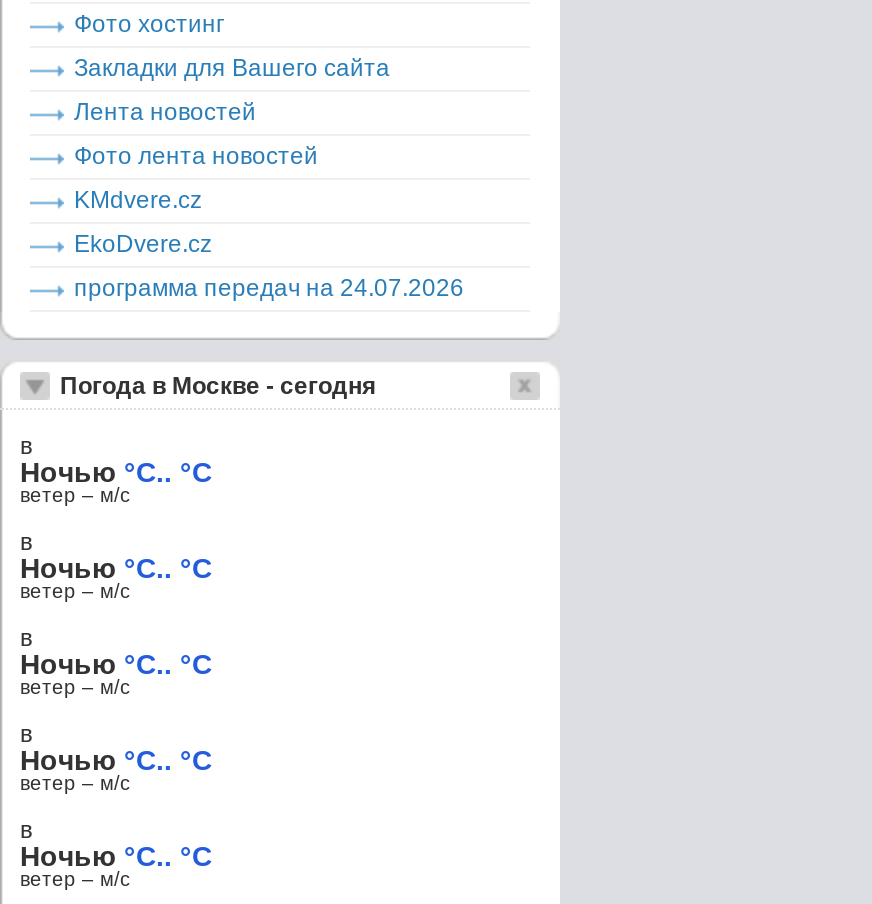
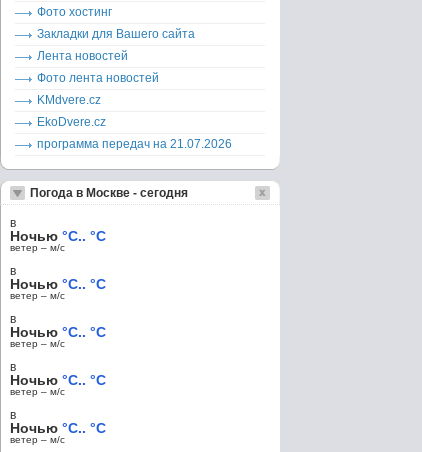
[74,274,464,302] программа передач на 24.07.2026 -> [37,137,232,151] программа передач на 21.07.2026

